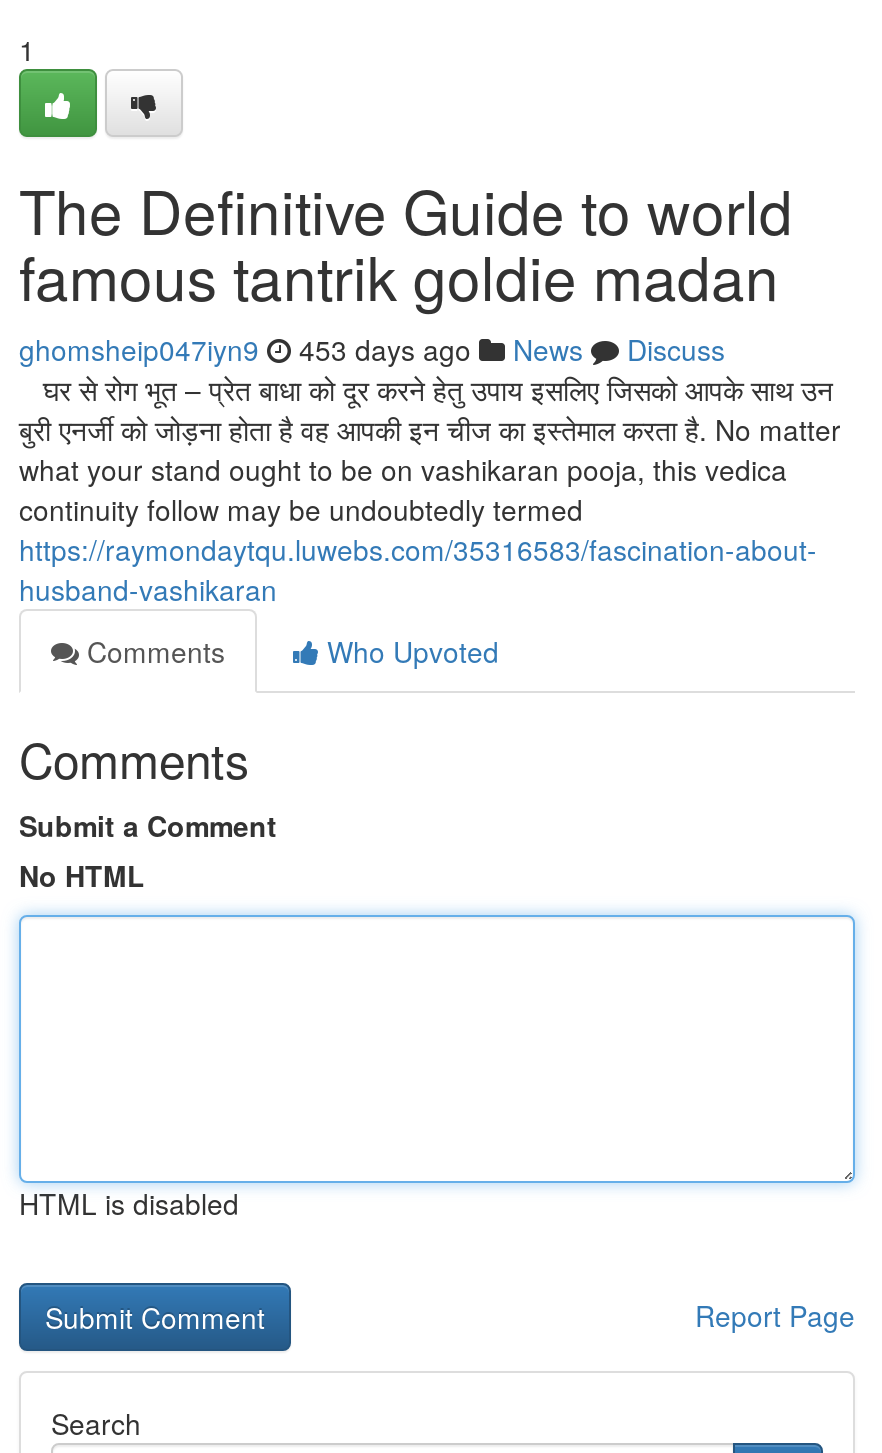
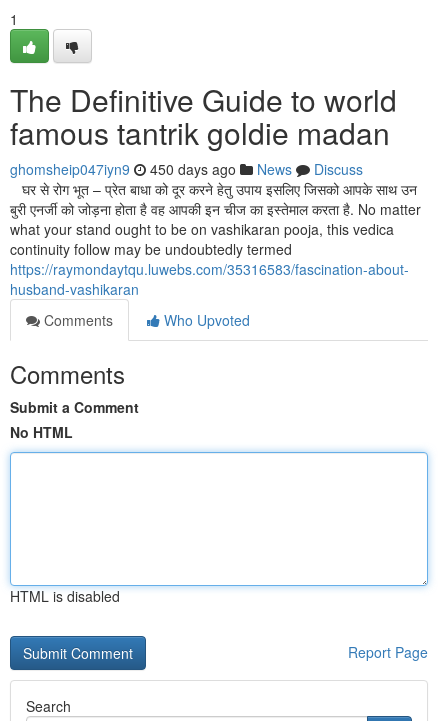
[19,329,725,369] ghomsheip047iyn9 453 days ago News Discuss -> [10,159,363,179] ghomsheip047iyn9 450 days ago News Discuss

